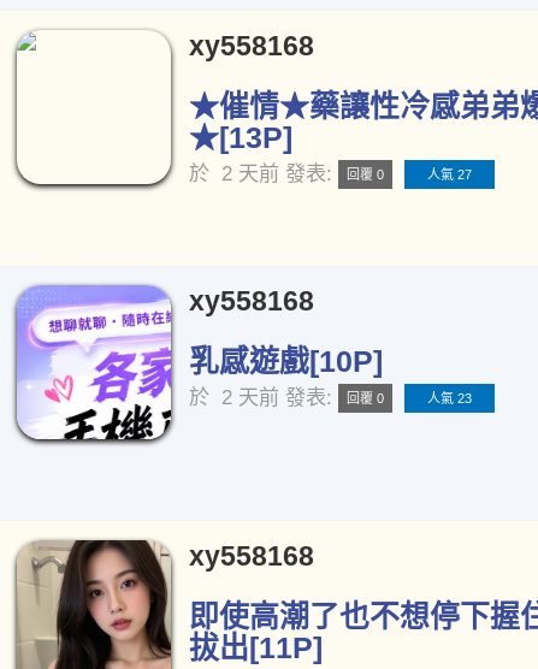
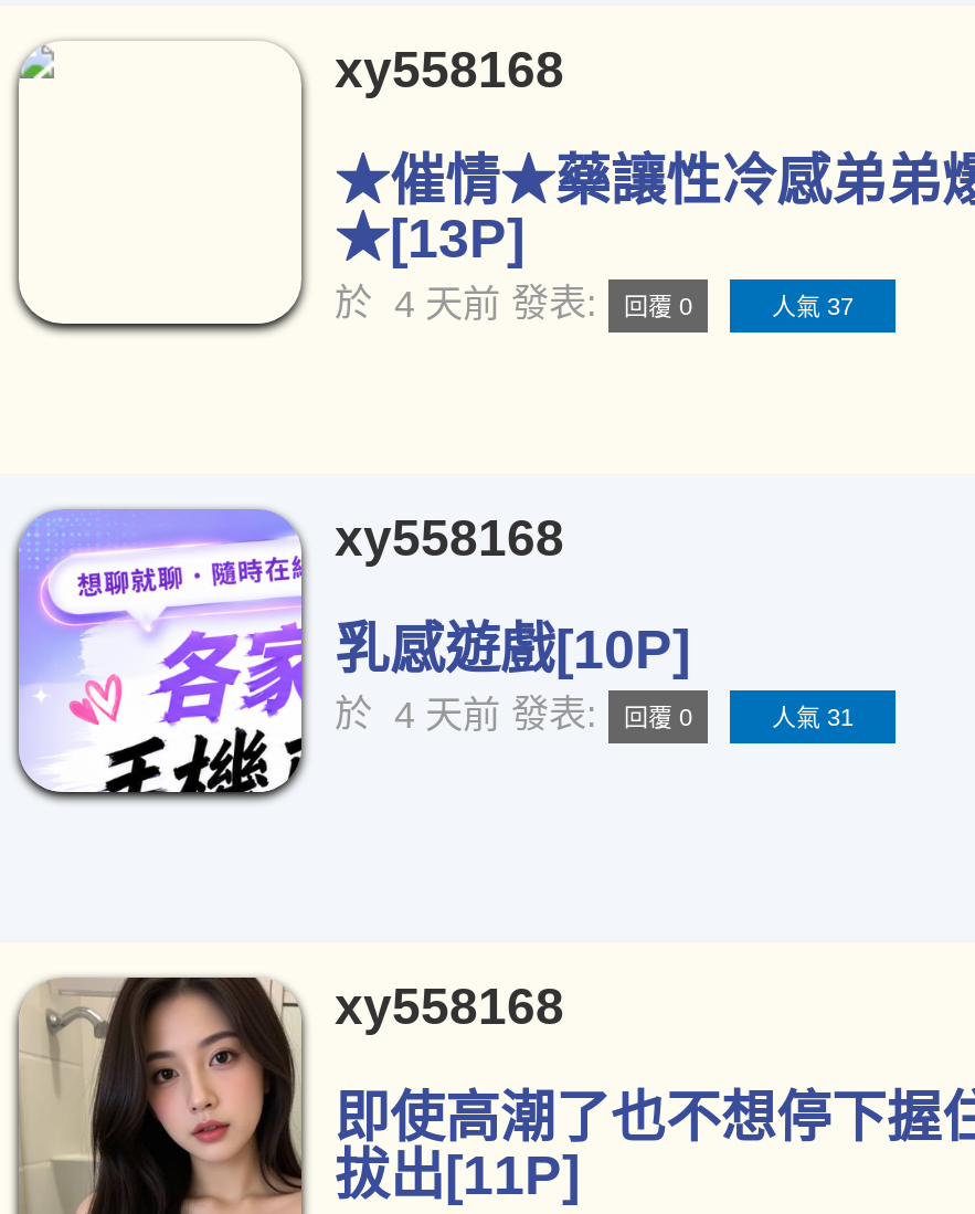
[189,161,384,185] 於2 天前發表: 回覆 0 -> [335,281,692,325] 於4 天前發表: 回覆 0
[427,167,472,182] 人氣 27 -> [772,293,854,319] 人氣 37
[189,384,384,408] 於2 天前發表: 回覆 0 -> [335,692,692,736] 於4 天前發表: 回覆 0
[427,391,472,405] 人氣 23 -> [772,704,854,730] 人氣 31

